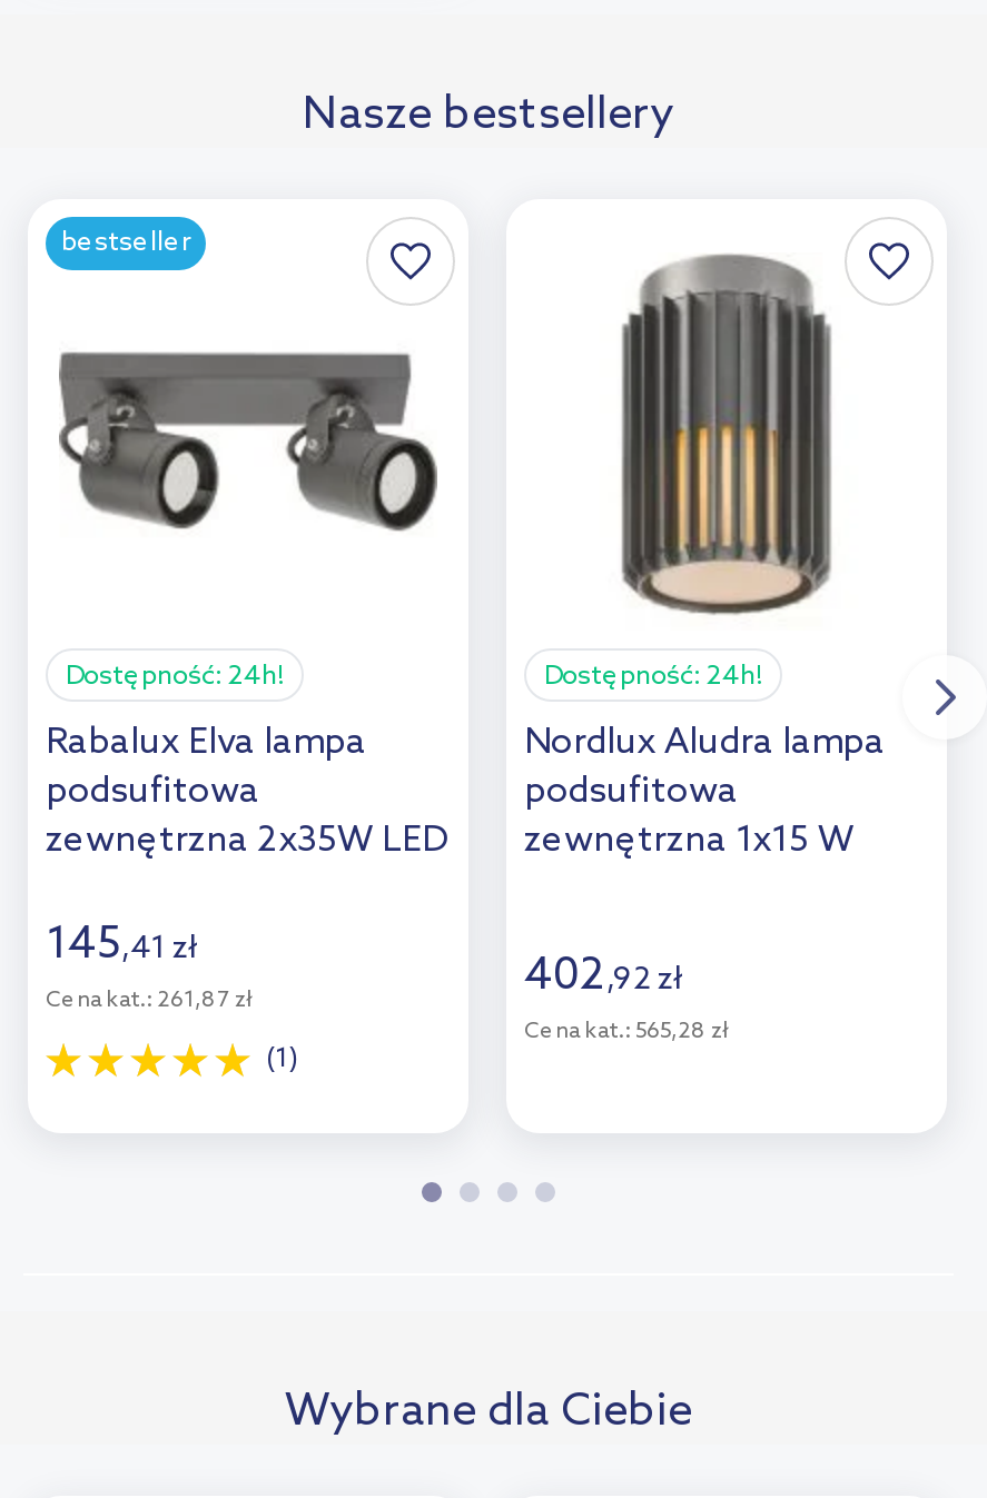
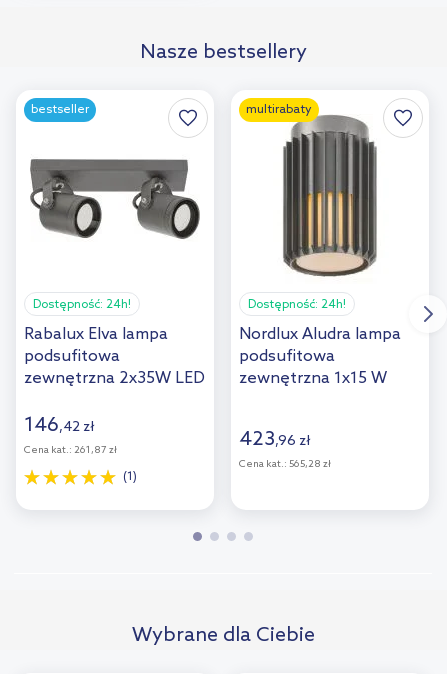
none -> [246,103,312,117] multirabaty
[46,920,199,973] 145,41 zł -> [24,414,95,438] 146,42 zł
[524,951,684,1004] 402,92 zł -> [239,428,311,452] 423,96 zł

